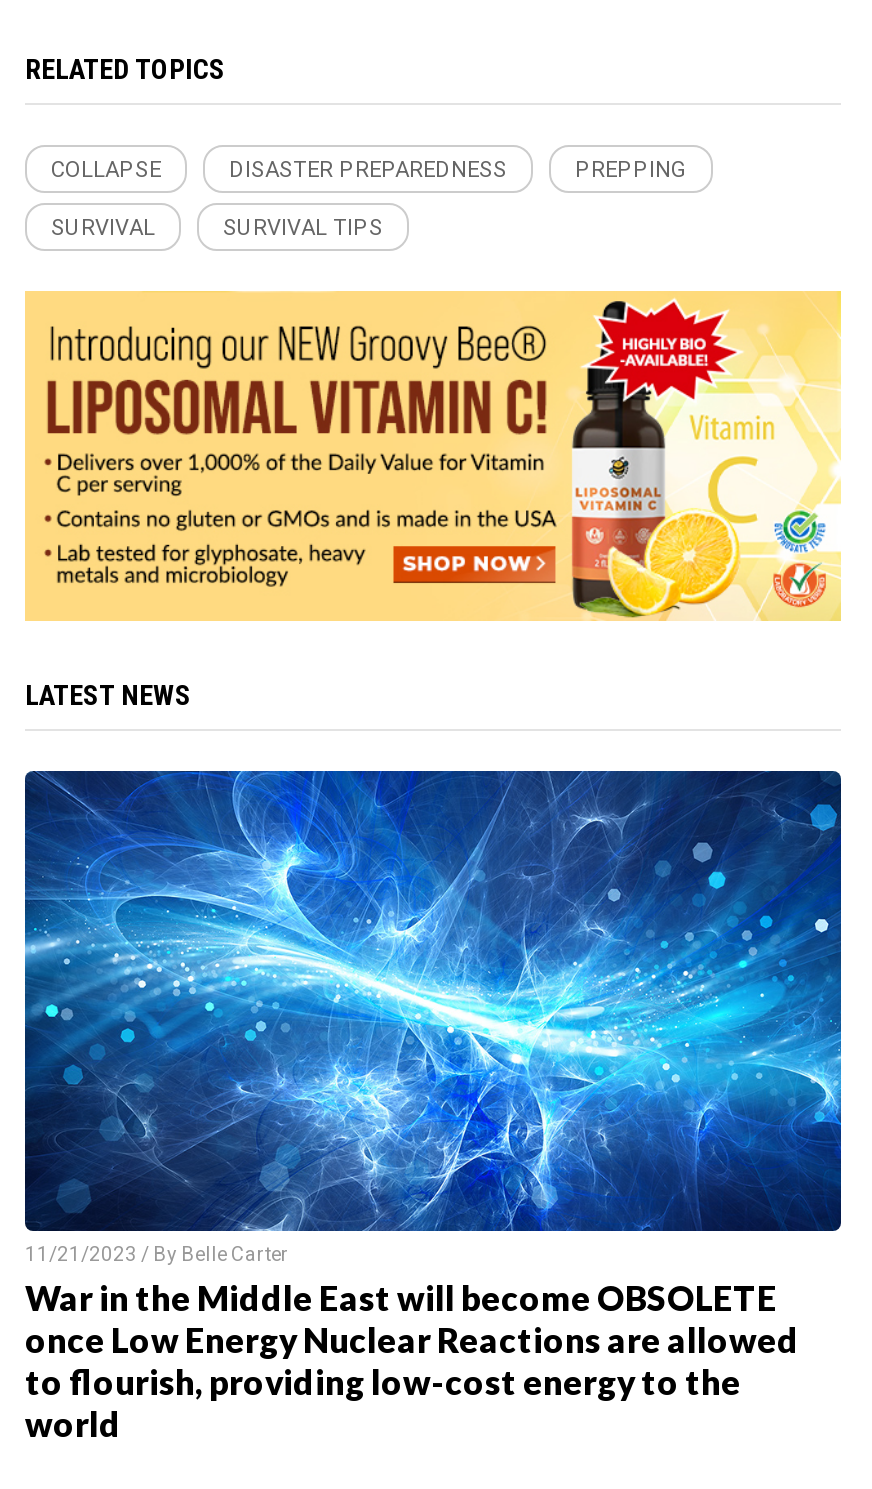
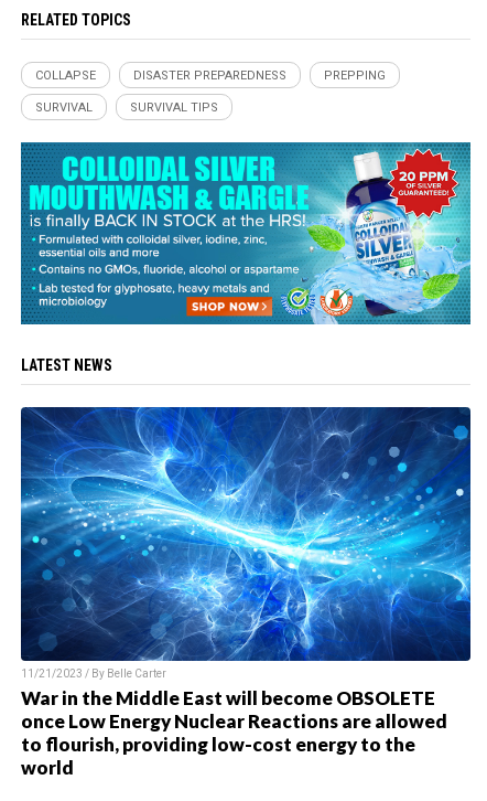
[23,289,843,623] [image] -> [20,141,472,325] [image]

